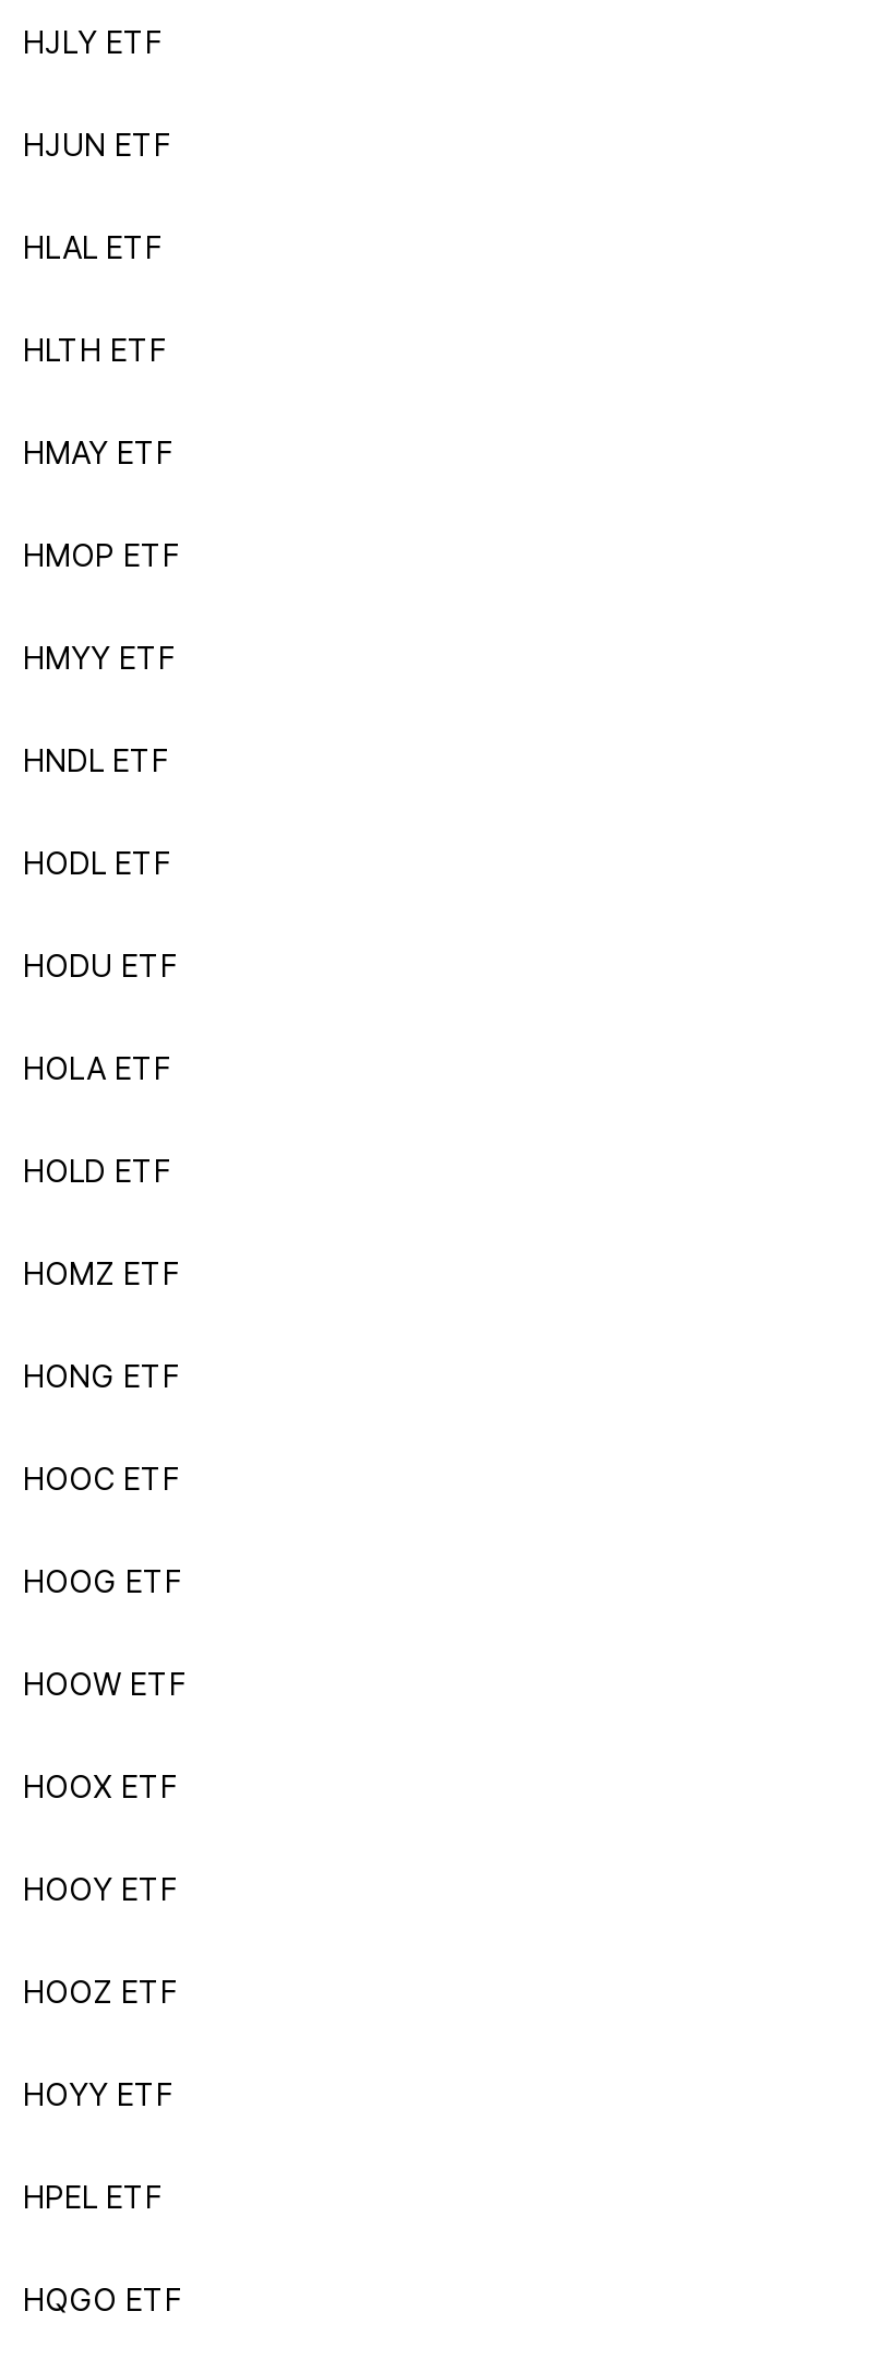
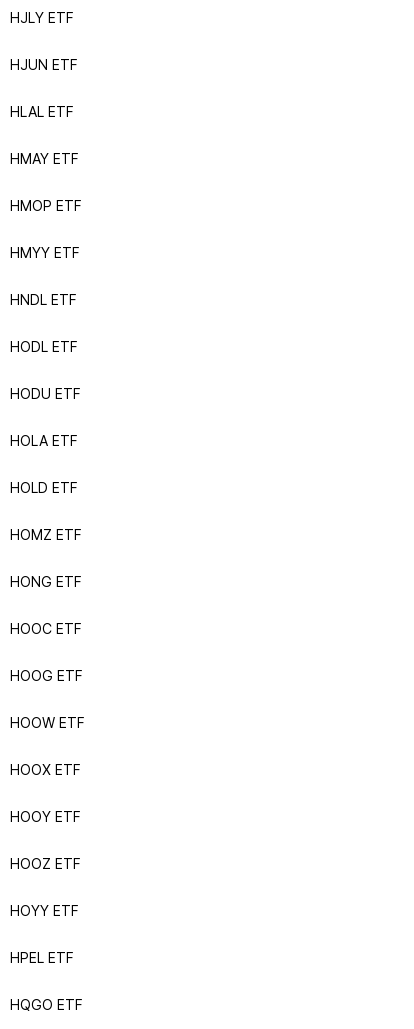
[23,331,167,368] HLTH ETF -> none

